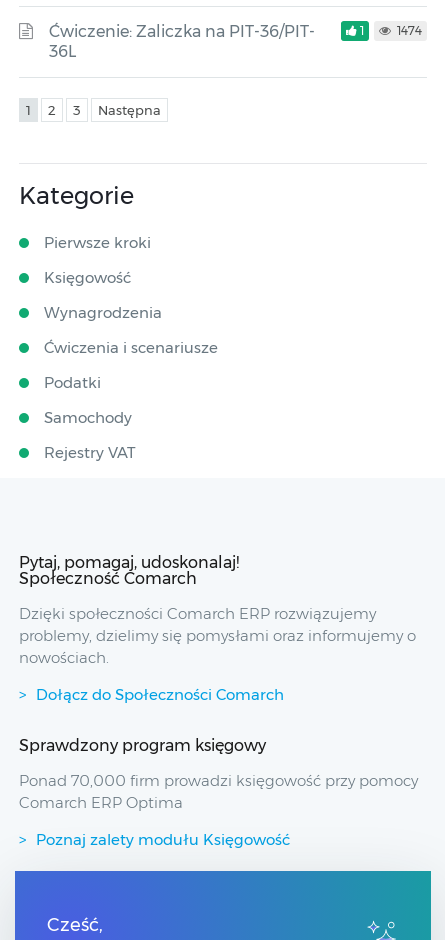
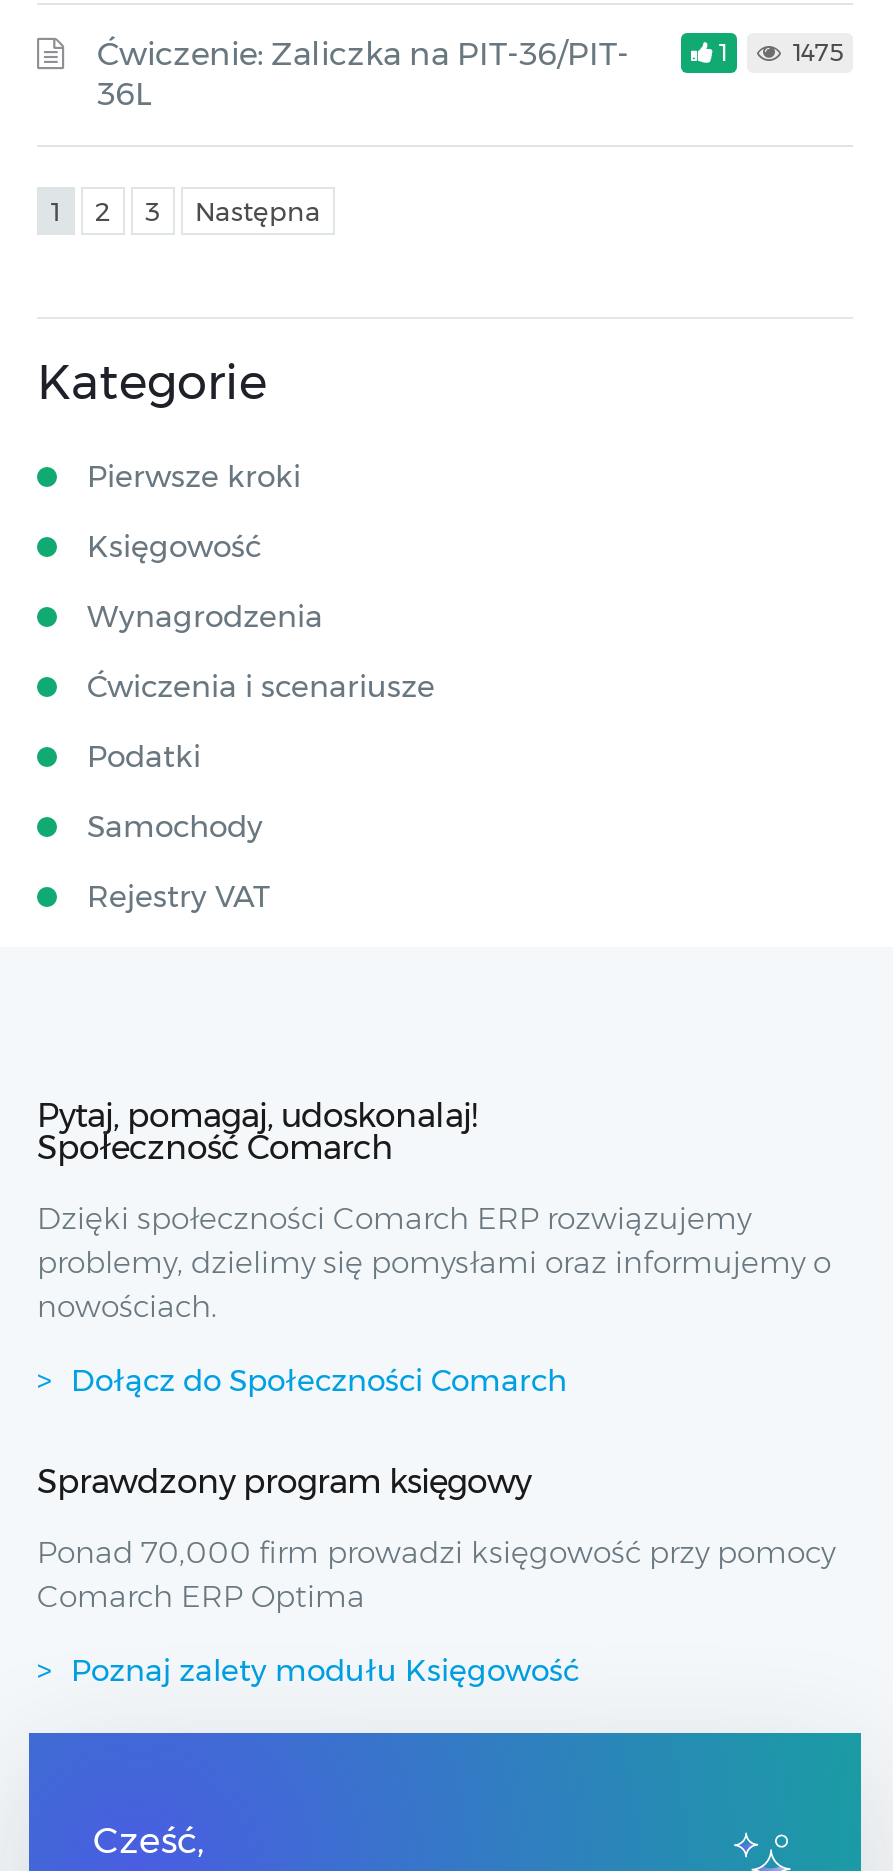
[360,23,422,38] 1 1474 -> [719,37,843,67] 1 1475

